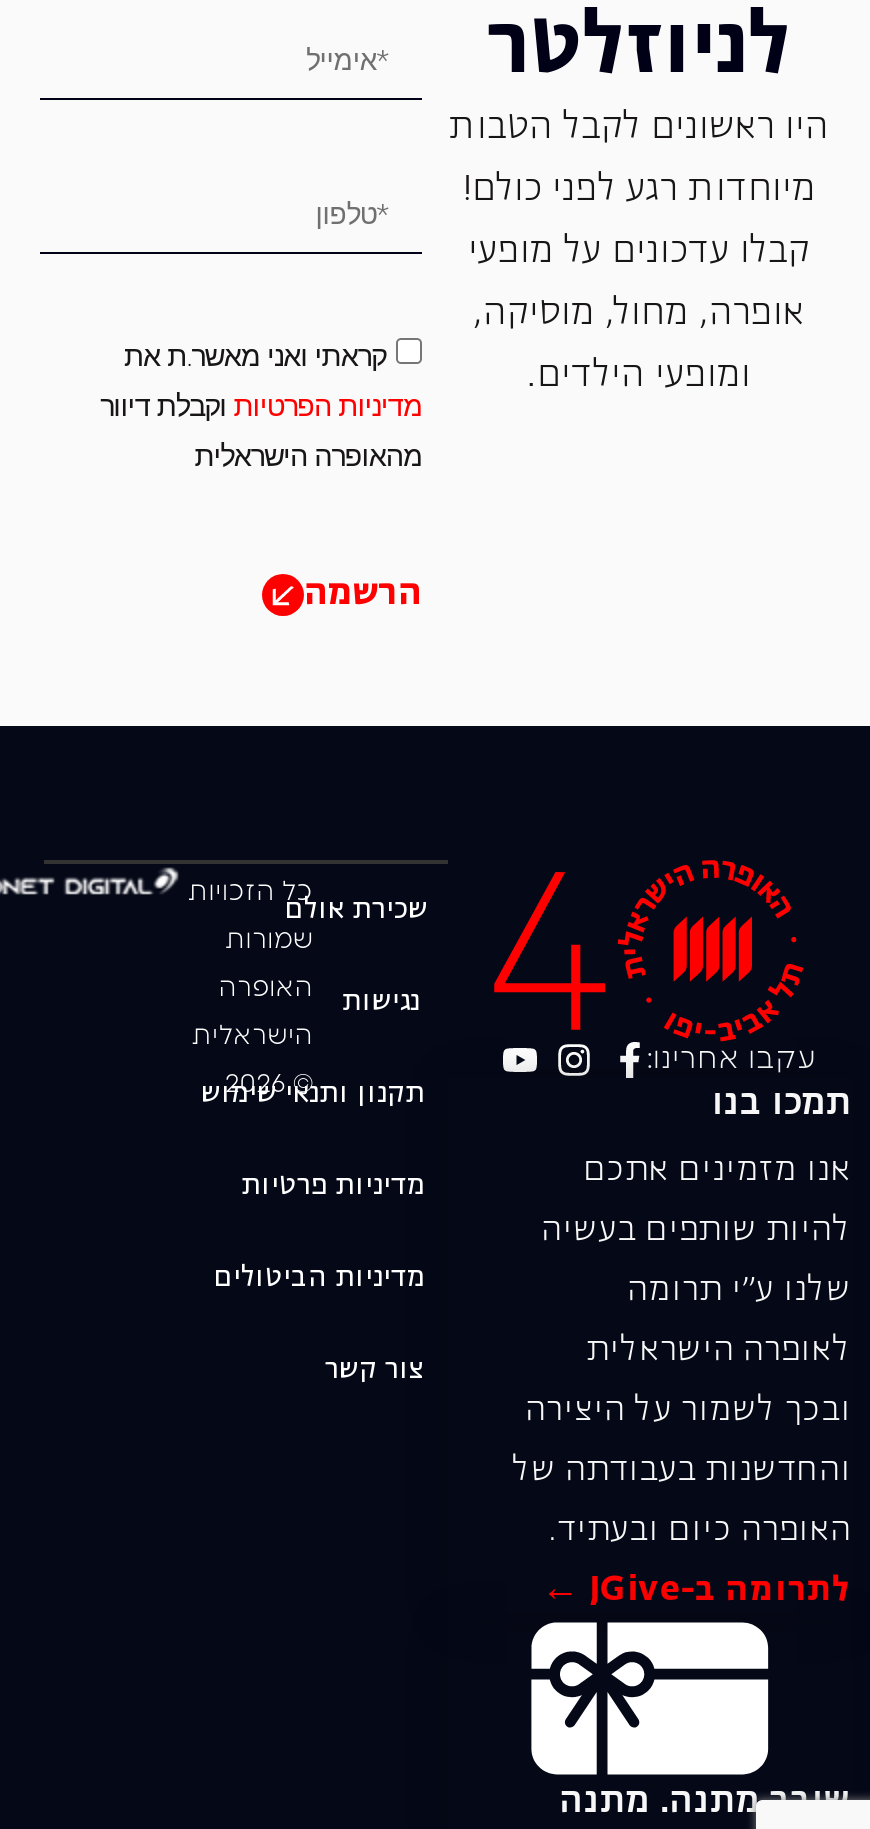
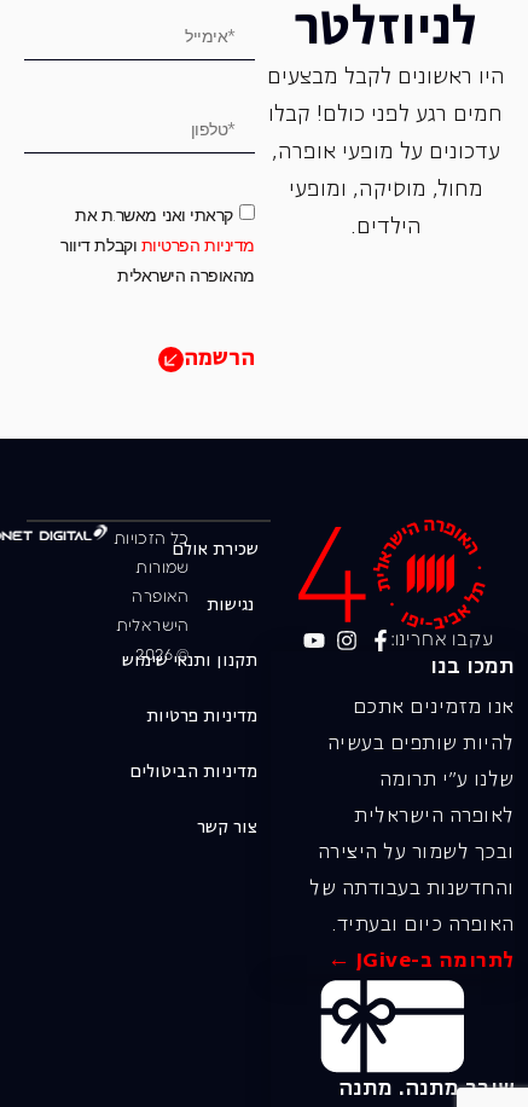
[449,111,829,147] היו ראשונים לקבל הטבות -> [267,67,505,89] היו ראשונים לקבל מבצעים
[462,173,816,209] מיוחדות רגע לפני כולם! -> [269,105,503,126] חמים רגע לפני כולם! קבלו
[468,235,810,271] קבלו עדכונים על מופעי -> [272,142,500,164] עדכונים על מופעי אופרה,
[473,297,805,333] אופרה, מחול, מוסיקה, -> [289,179,483,201] מחול, מוסיקה, ומופעי
[527,359,751,395] ומופעי הילדים. -> [350,217,422,239] הילדים.

